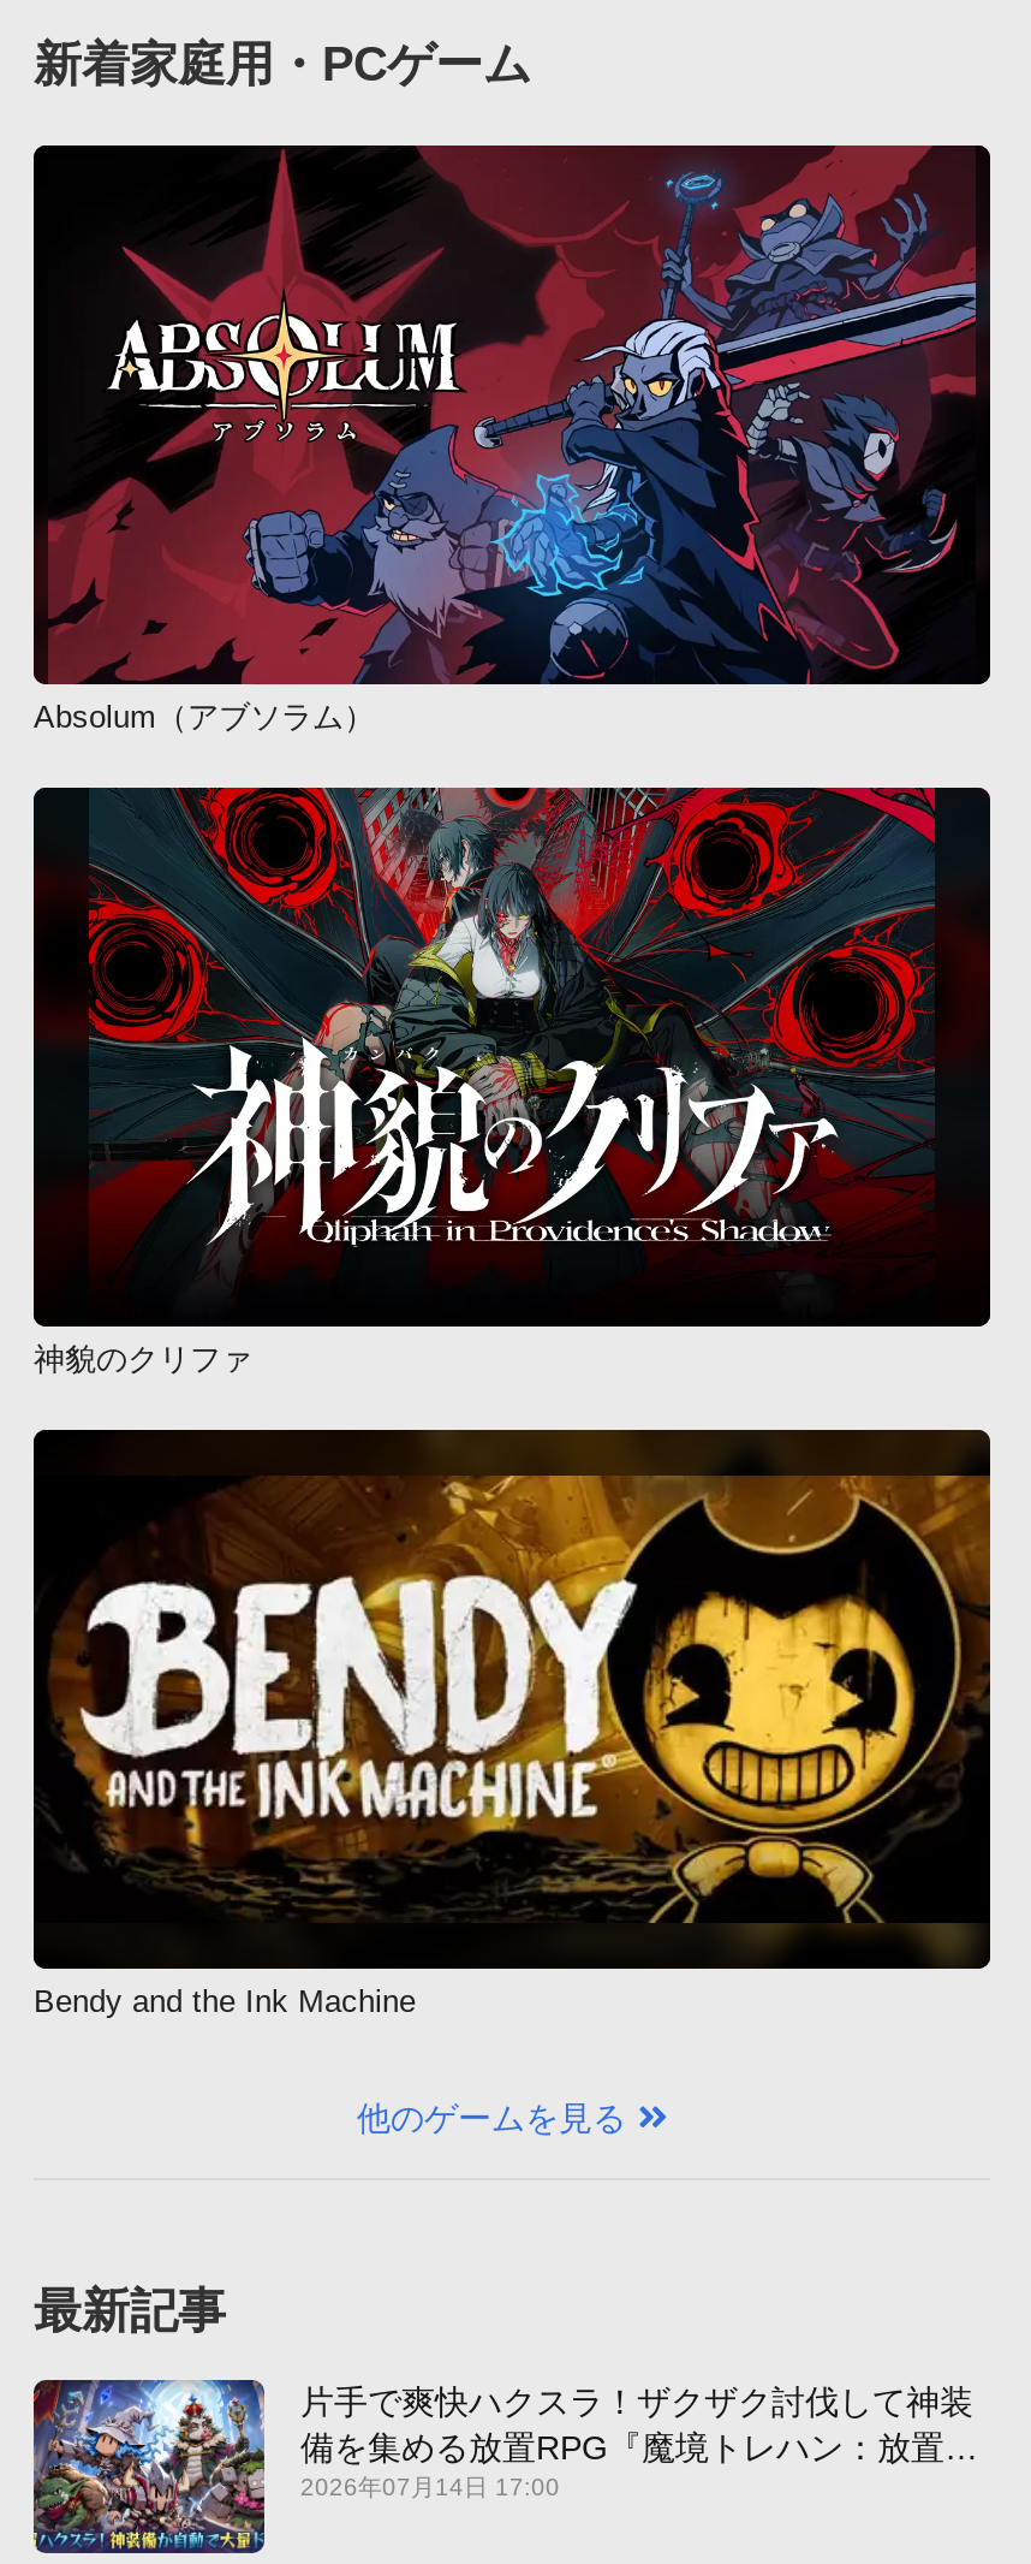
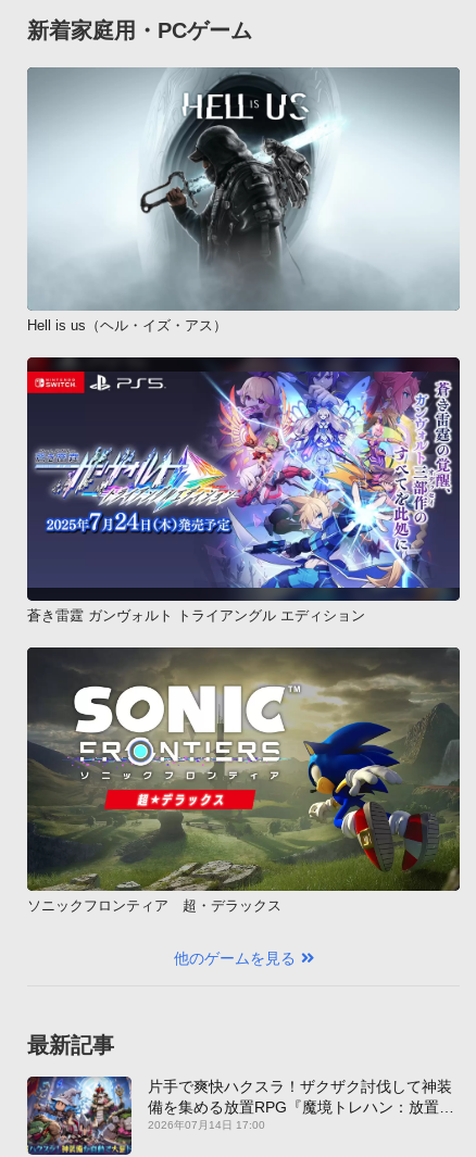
[31,143,993,735] [image] | Absolum（アブソラム） -> [27,66,460,334] [image] | Hell is us（ヘル・イズ・アス）
[31,785,993,1377] [image] | 神貌のクリファ -> [26,356,461,624] [image] | 蒼き雷霆 ガンヴォルト トライアングル エディション
[31,1430,993,2019] [image] | Bendy and the Ink Machine -> [27,647,461,914] [image] | ソニックフロンティア 超・デラックス

